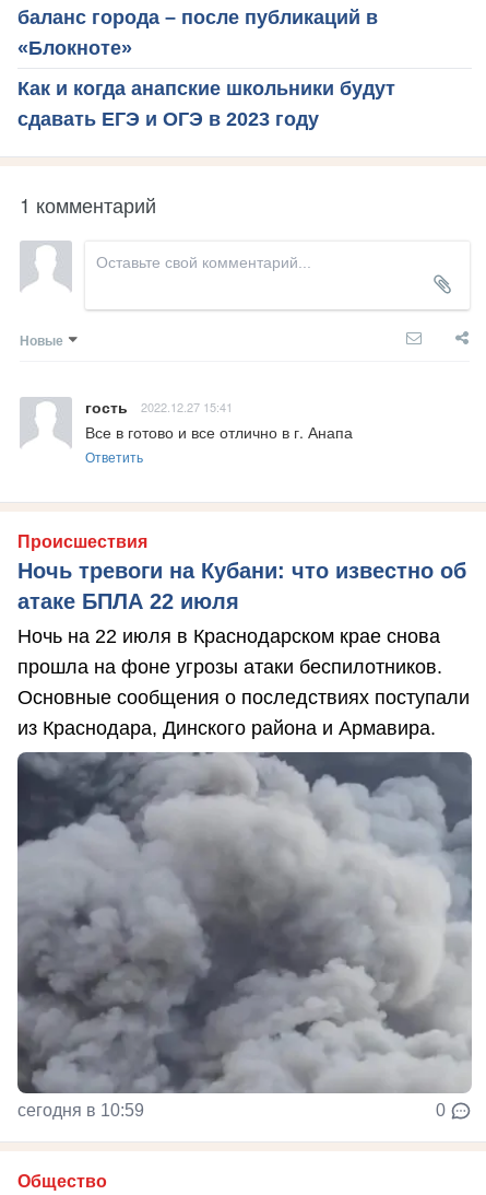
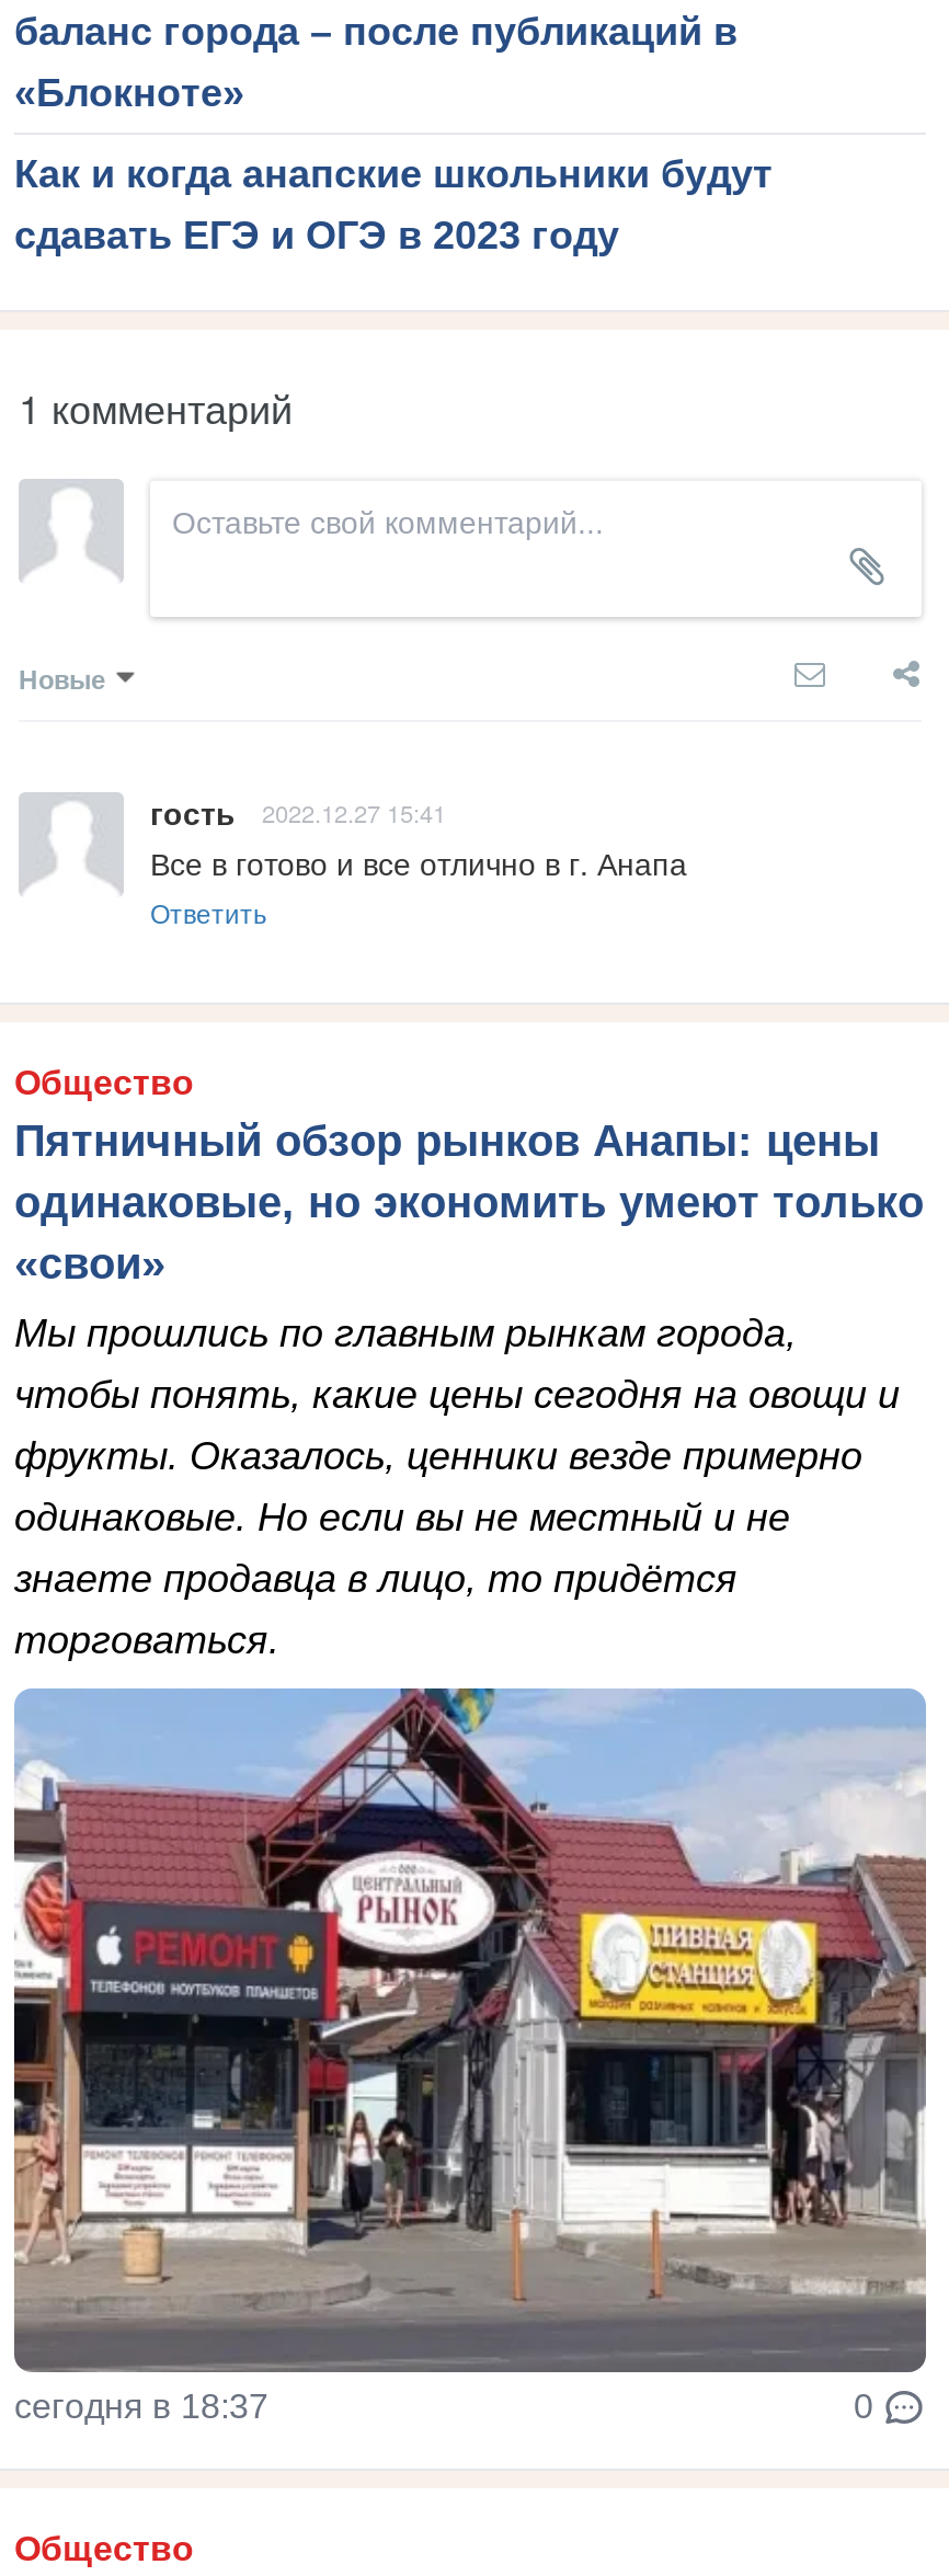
[17,533,466,613] Происшествия | Ночь тревоги на Кубани: что известно об | атаке БПЛА 22 июля -> [14,1064,924,1288] Общество | Пятничный обзор рынков Анапы: цены | одинаковые, но экономить умеют только | «свои»
[17,625,470,739] Ночь на 22 июля в Краснодарском крае снова | прошла на фоне угрозы атаки беспилотников. | Основные сообщения о последствиях поступали | из Краснодара, Динского района и Армавира. -> [14,1312,900,1662] Мы прошлись по главным рынкам города, | чтобы понять, какие цены сегодня на овощи и | фрукты. Оказалось, ценники везде примерно | одинаковые. Но если вы не местный и не | знаете продавца в лицо, то придётся | торговаться.
[16,751,473,1120] [image] | сегодня в 10:59 -> [14,1686,926,2425] [image] | сегодня в 18:37

